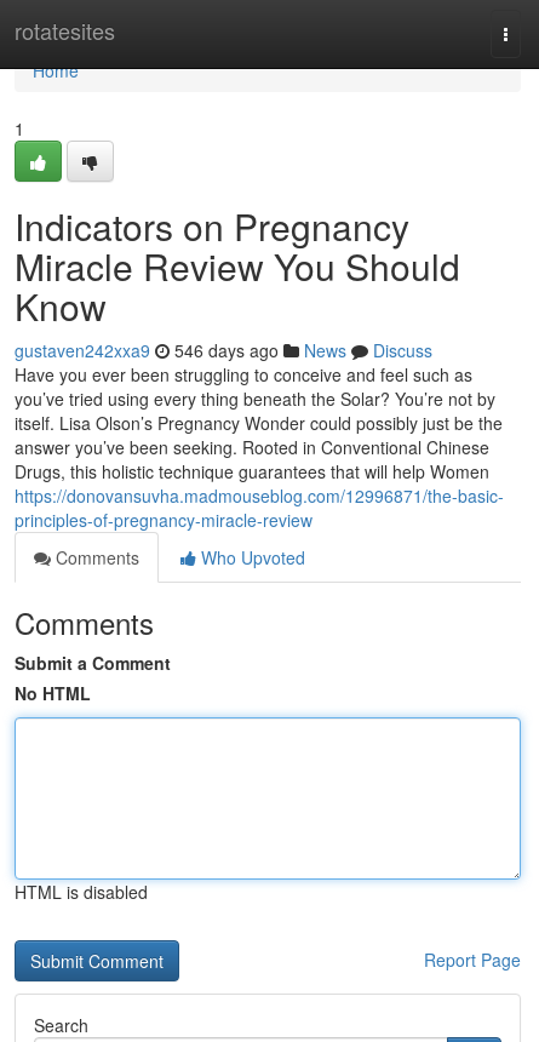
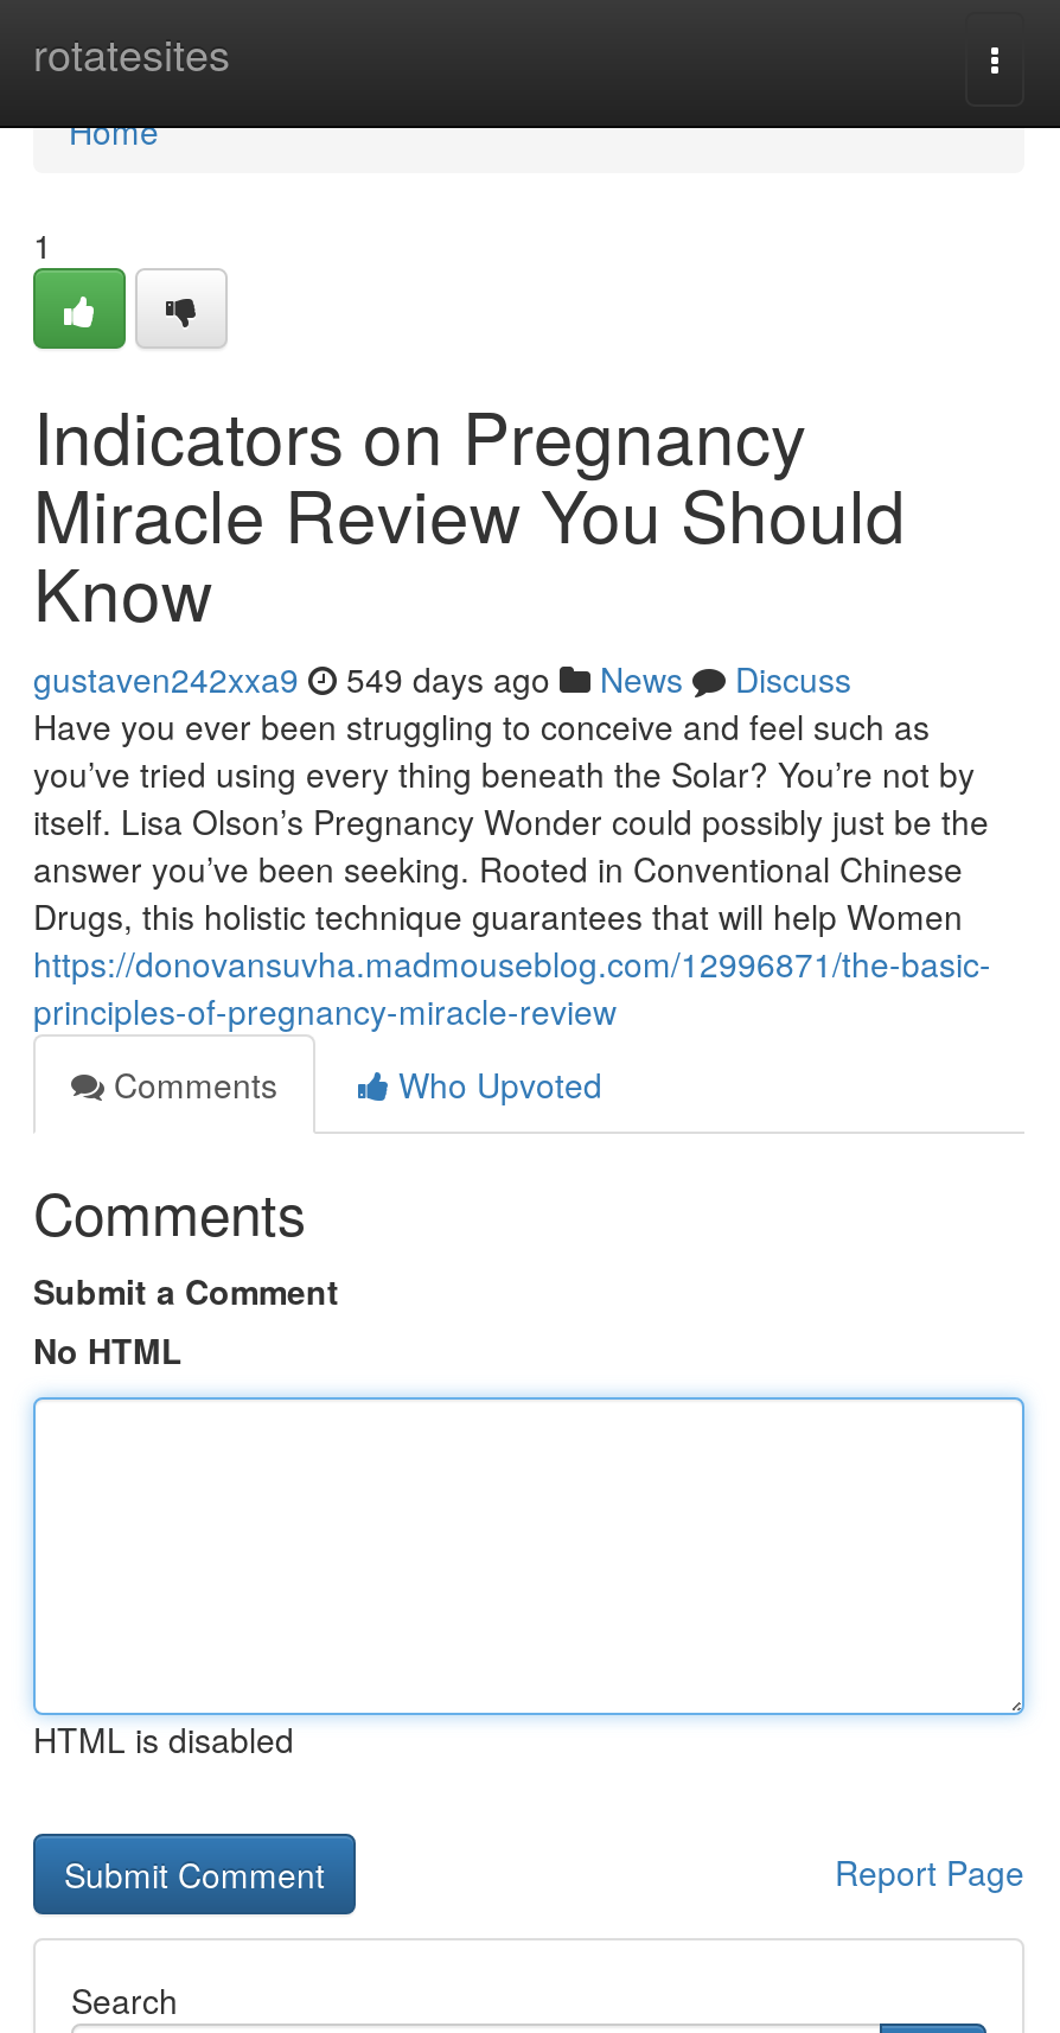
[15,338,432,362] gustaven242xxa9 546 days ago News Discuss -> [33,655,851,702] gustaven242xxa9 549 days ago News Discuss

